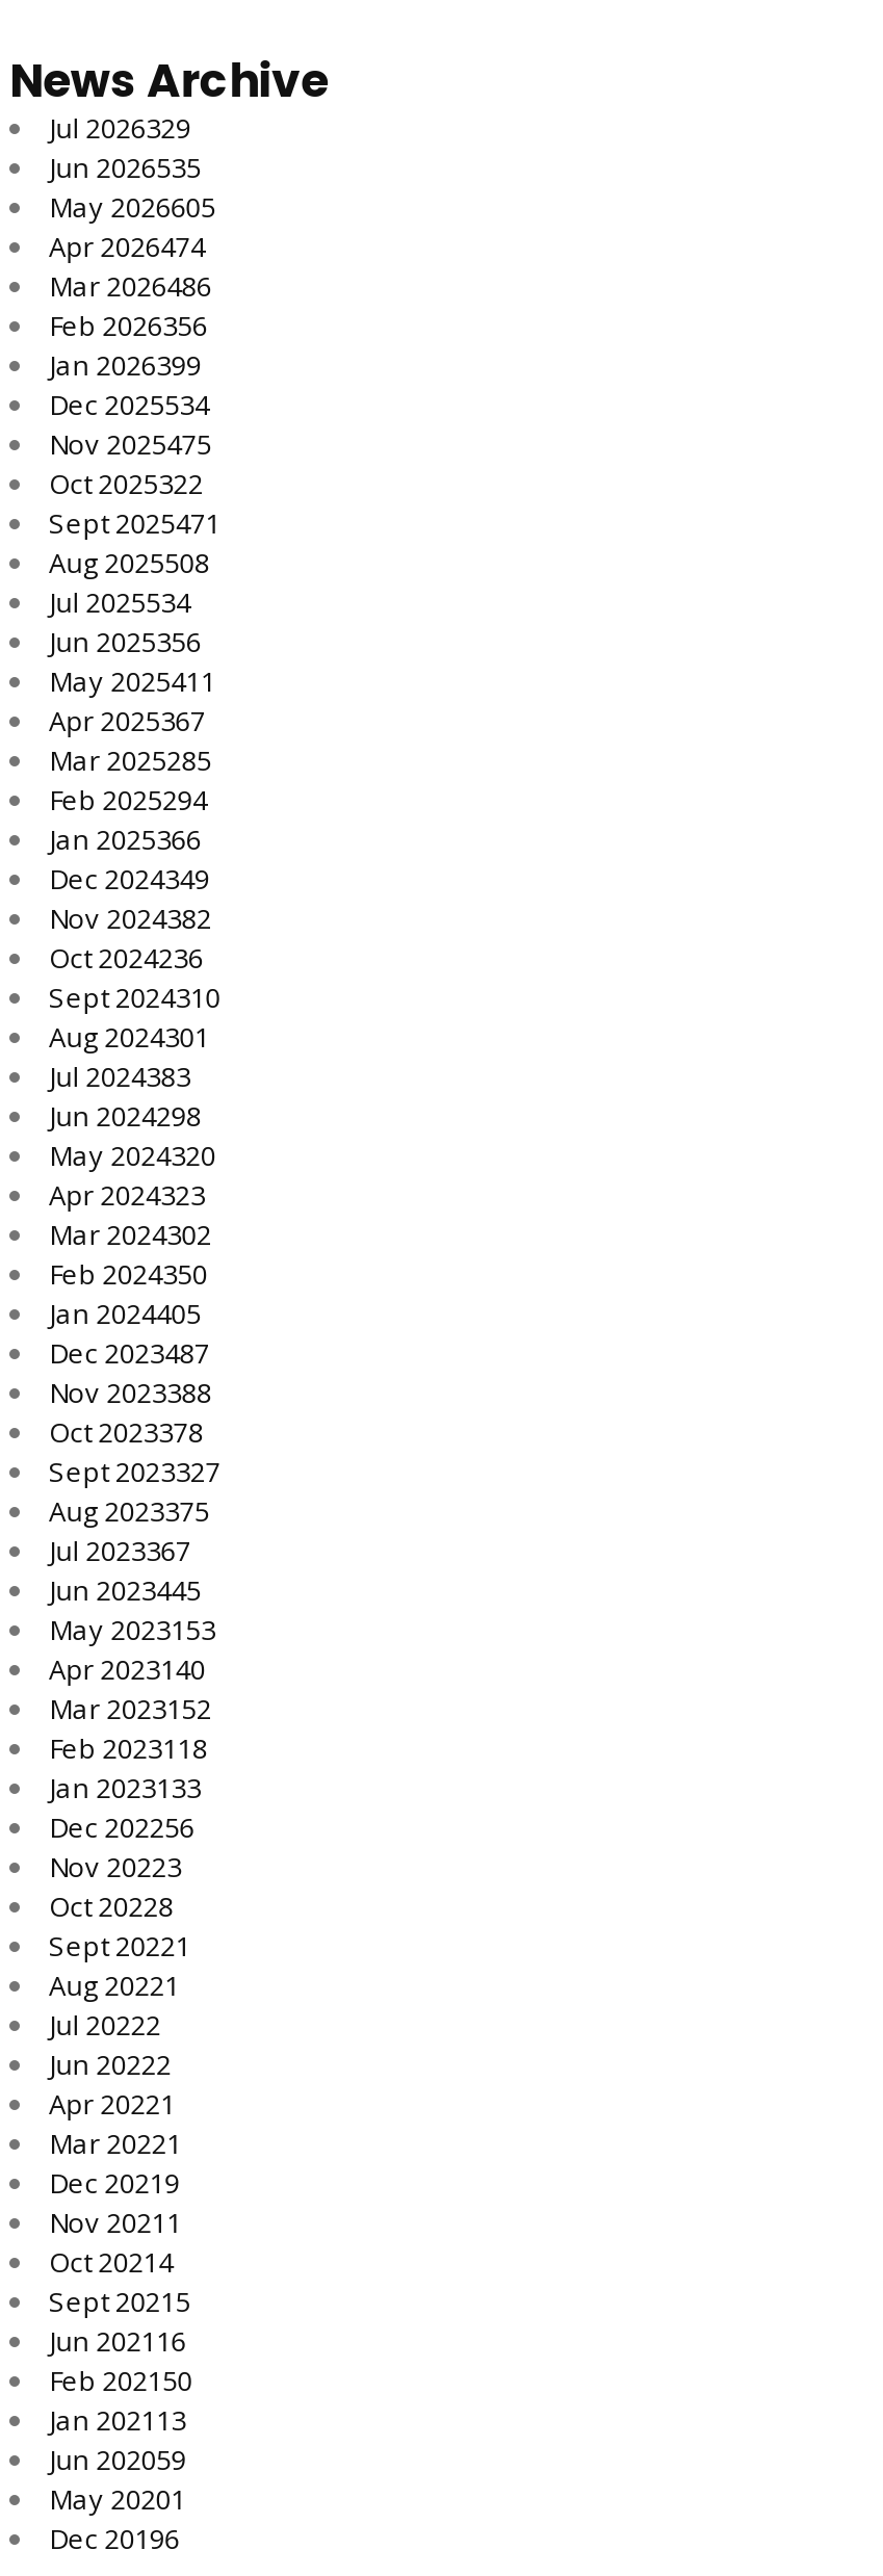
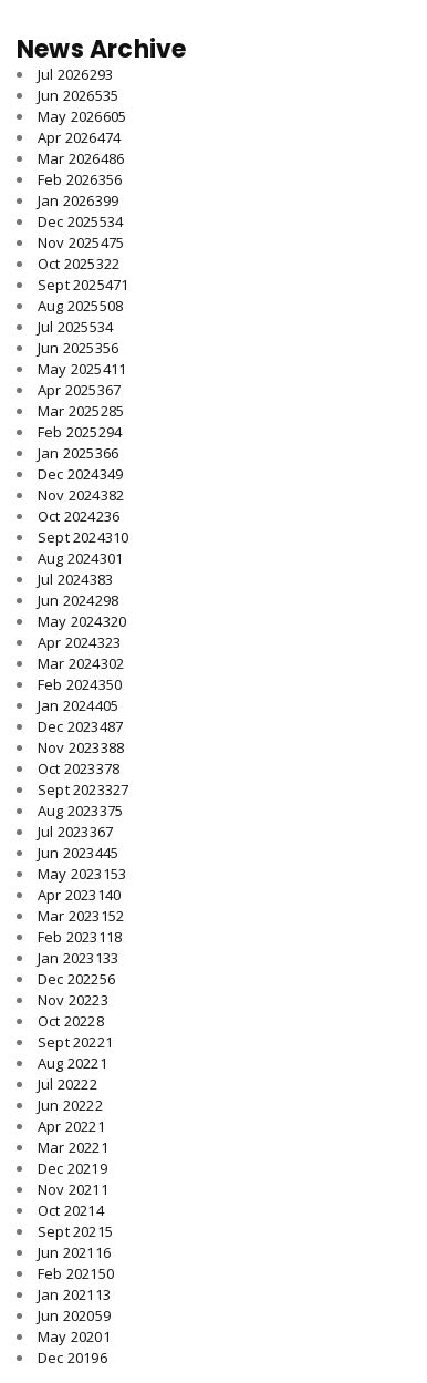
[49,109,191,146] Jul 2026329 -> [38,64,113,84] Jul 2026293

